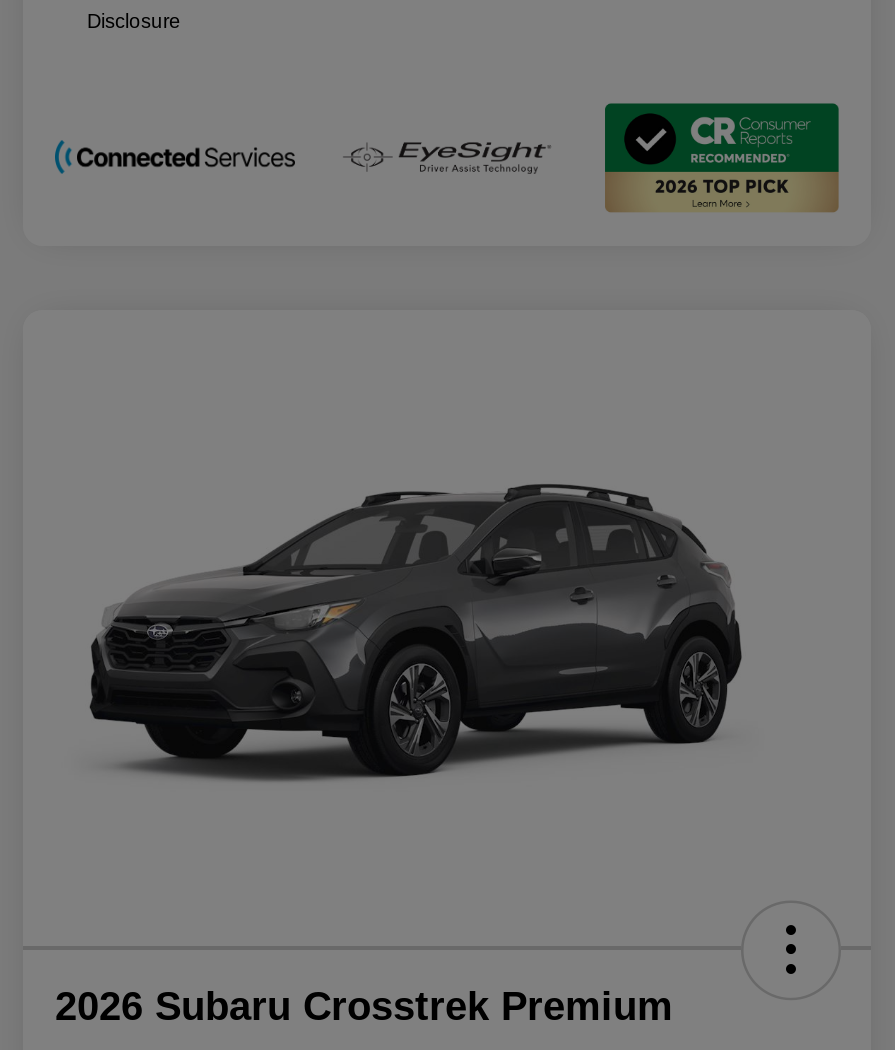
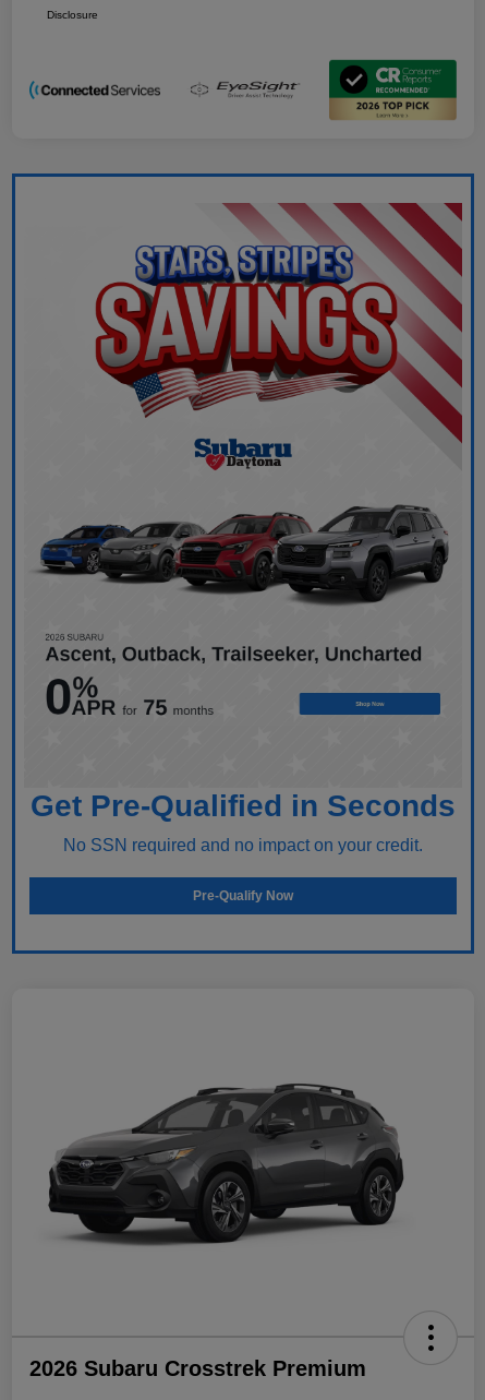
none -> [11,172,475,955] [image] | Get Pre-Qualified in Seconds | No SSN required and no impact on your credit. | Pre-Qualify Now

